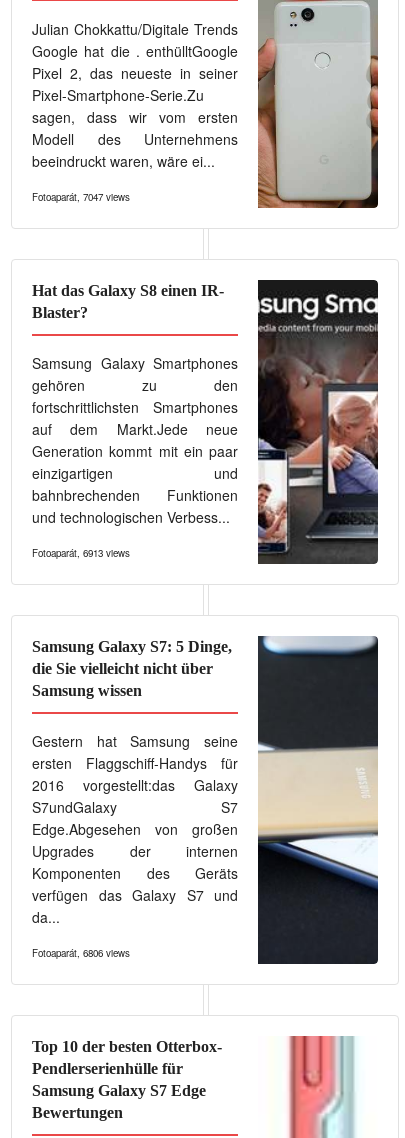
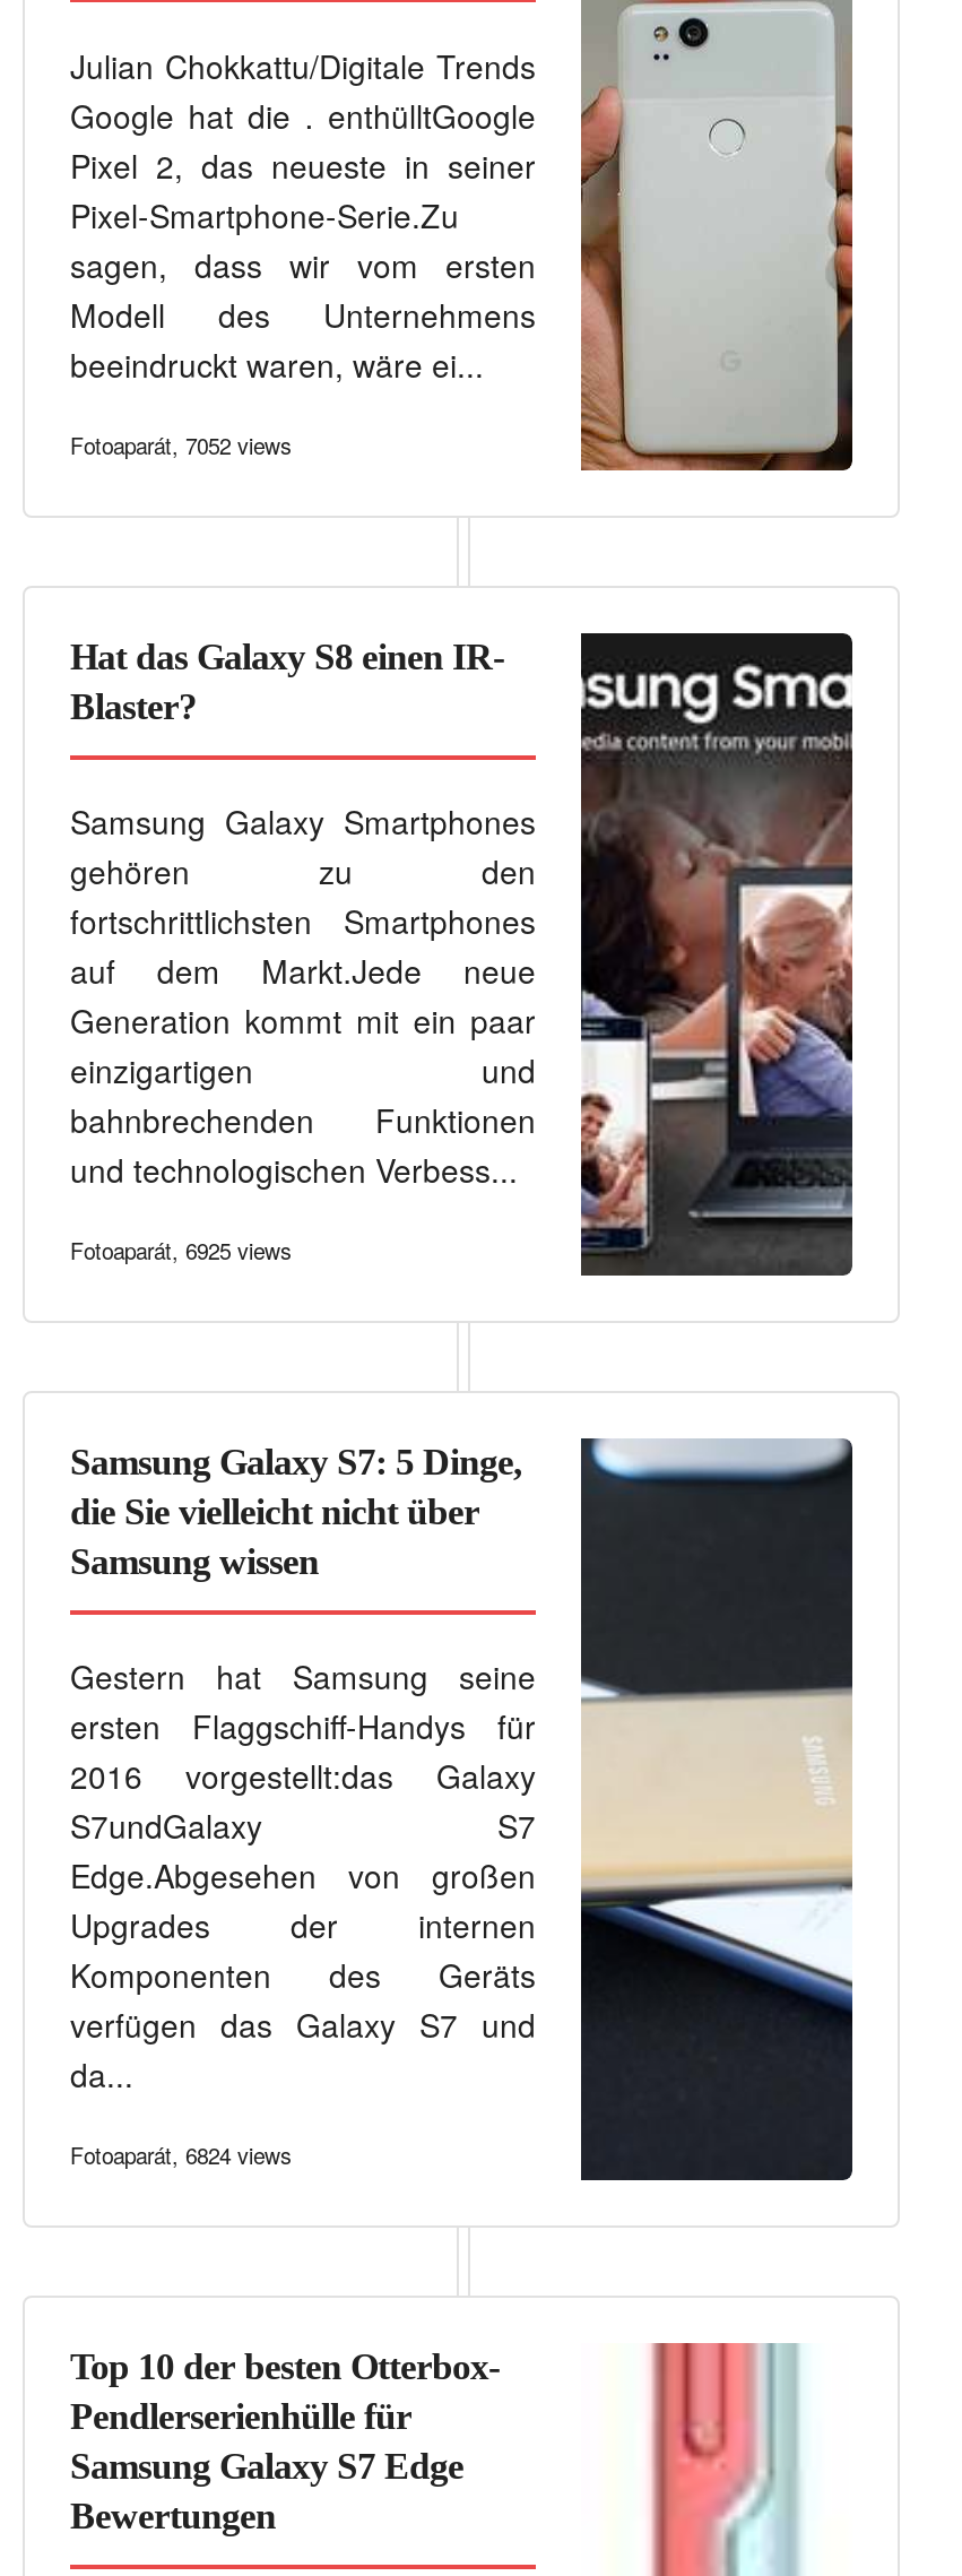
[32,190,130,204] Fotoaparát, 7047 views -> [70,429,292,460] Fotoaparát, 7052 views
[32,546,130,560] Fotoaparát, 6913 views -> [70,1235,292,1266] Fotoaparát, 6925 views
[32,946,130,960] Fotoaparát, 6806 views -> [70,2140,292,2172] Fotoaparát, 6824 views

